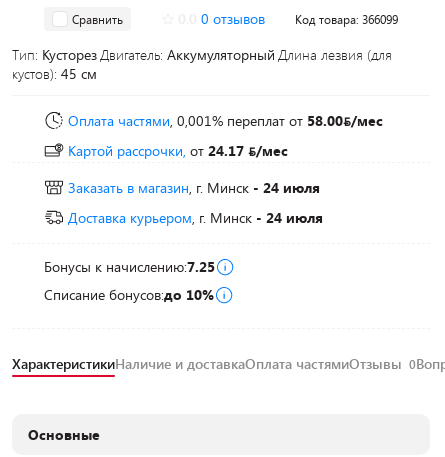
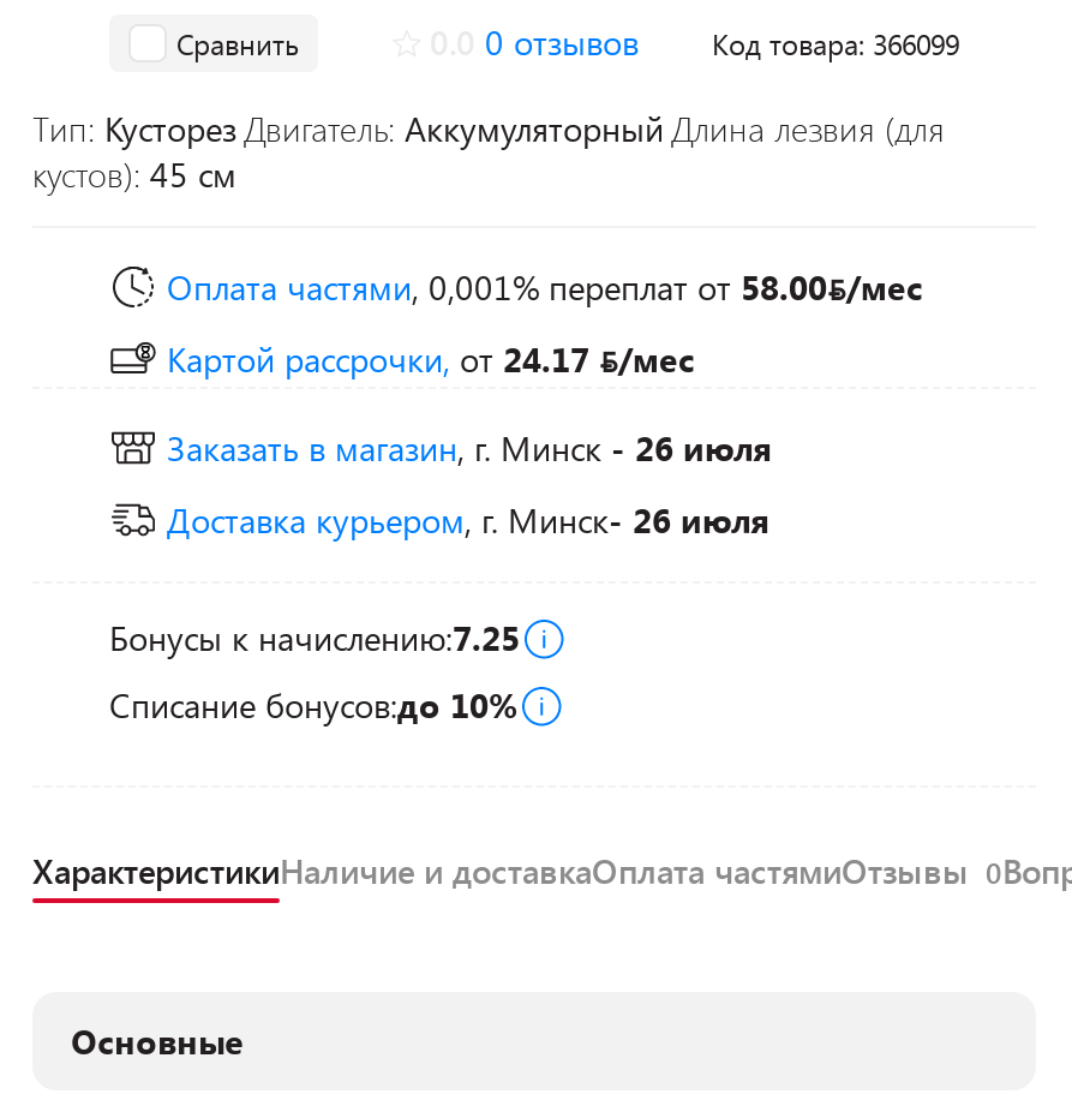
[68,178,320,197] Заказать в магазин, г. Минск - 24 июля -> [167,425,772,471] Заказать в магазин, г. Минск - 26 июля
[68,208,323,227] Доставка курьером, г. Минск- 24 июля -> [167,497,769,543] Доставка курьером, г. Минск- 26 июля

